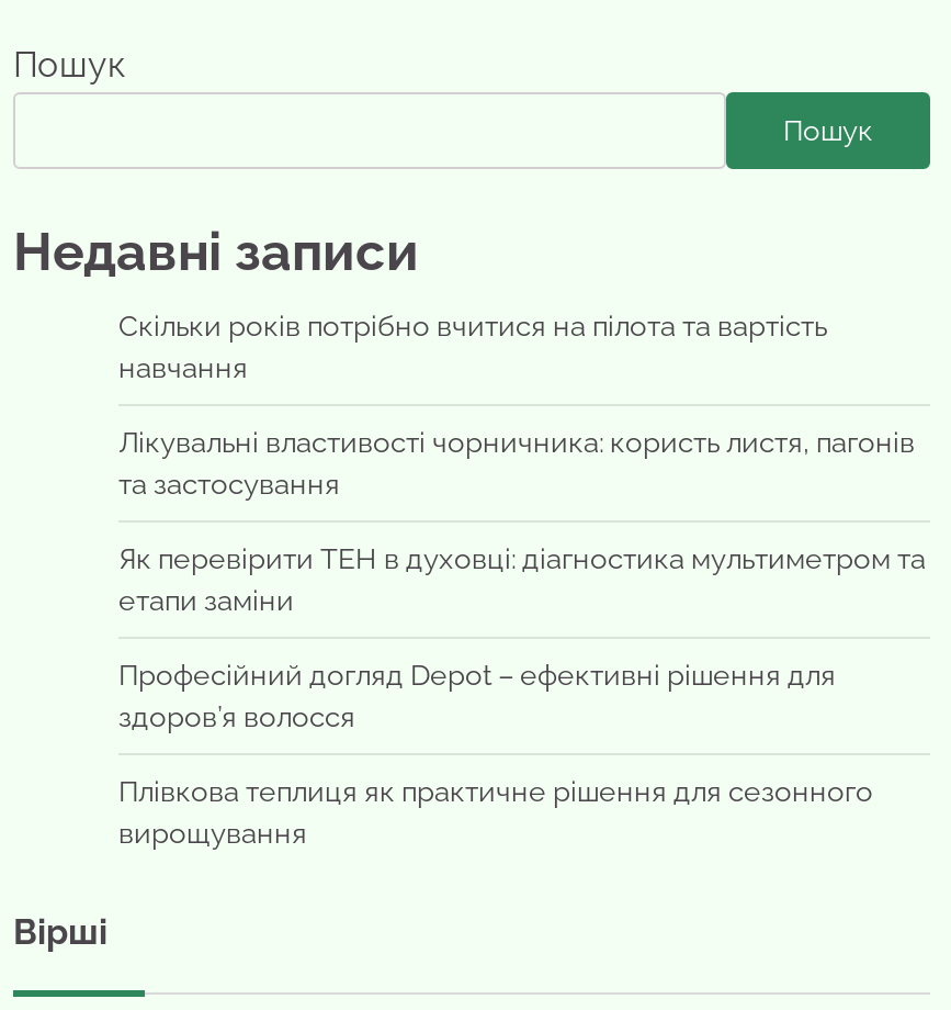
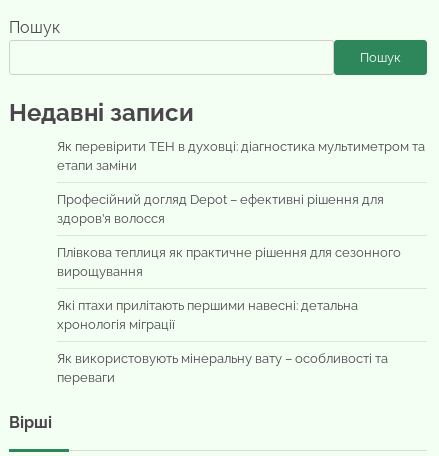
[118,310,915,501] Скільки років потрібно вчитися на пілота та вартість | навчання | Лікувальні властивості чорничника: користь листя, пагонів | та застосування -> none
moved [118,542,926,850] -> [57,139,425,279]: Як перевірити ТЕН в духовці: діагностика мультиметром та | етапи заміни | Професійний догляд Depot – ефективні рішення для | здоров’я волосся | Плівкова теплиця як практичне рішення для сезонного | вирощування
none -> [57,298,388,385] Які птахи прилітають першими навесні: детальна | хронологія міграції | Як використовують мінеральну вату – особливості та | переваги

